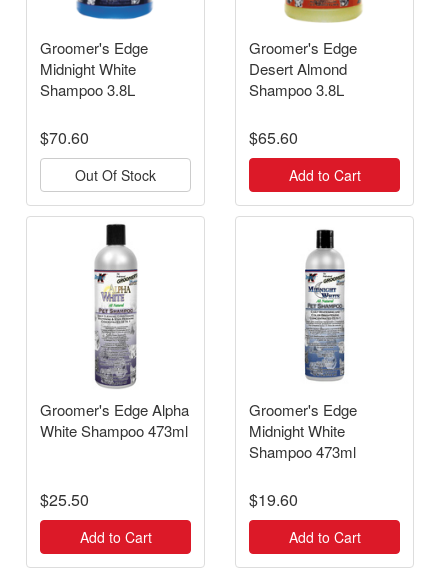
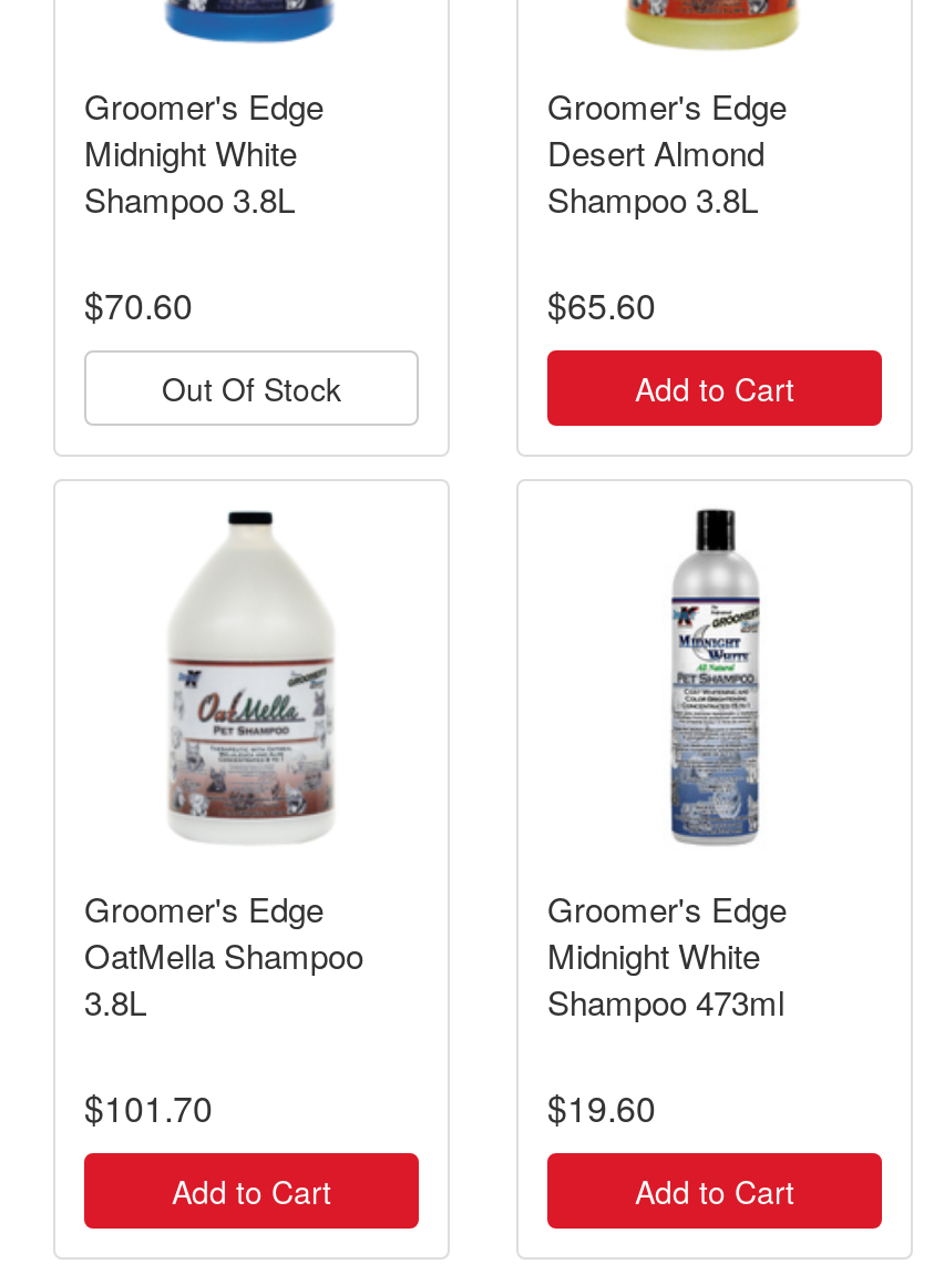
[40,223,189,441] [image] | Groomer's Edge Alpha | White Shampoo 473ml -> [84,497,363,1025] [image] | Groomer's Edge | OatMella Shampoo | 3.8L
[40,488,89,511] $25.50 -> [84,1082,213,1133] $101.70

